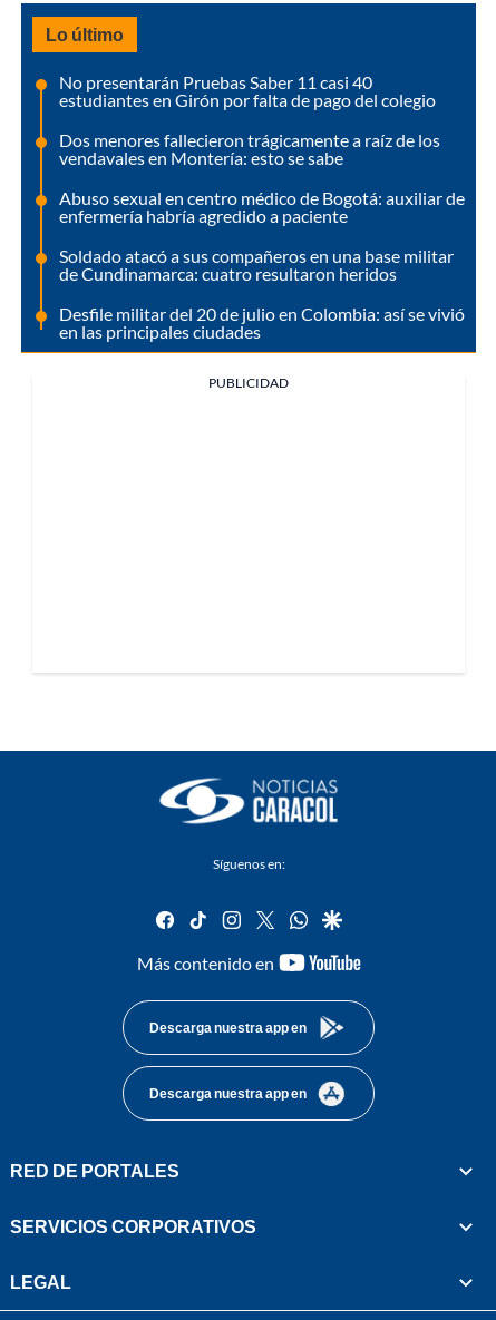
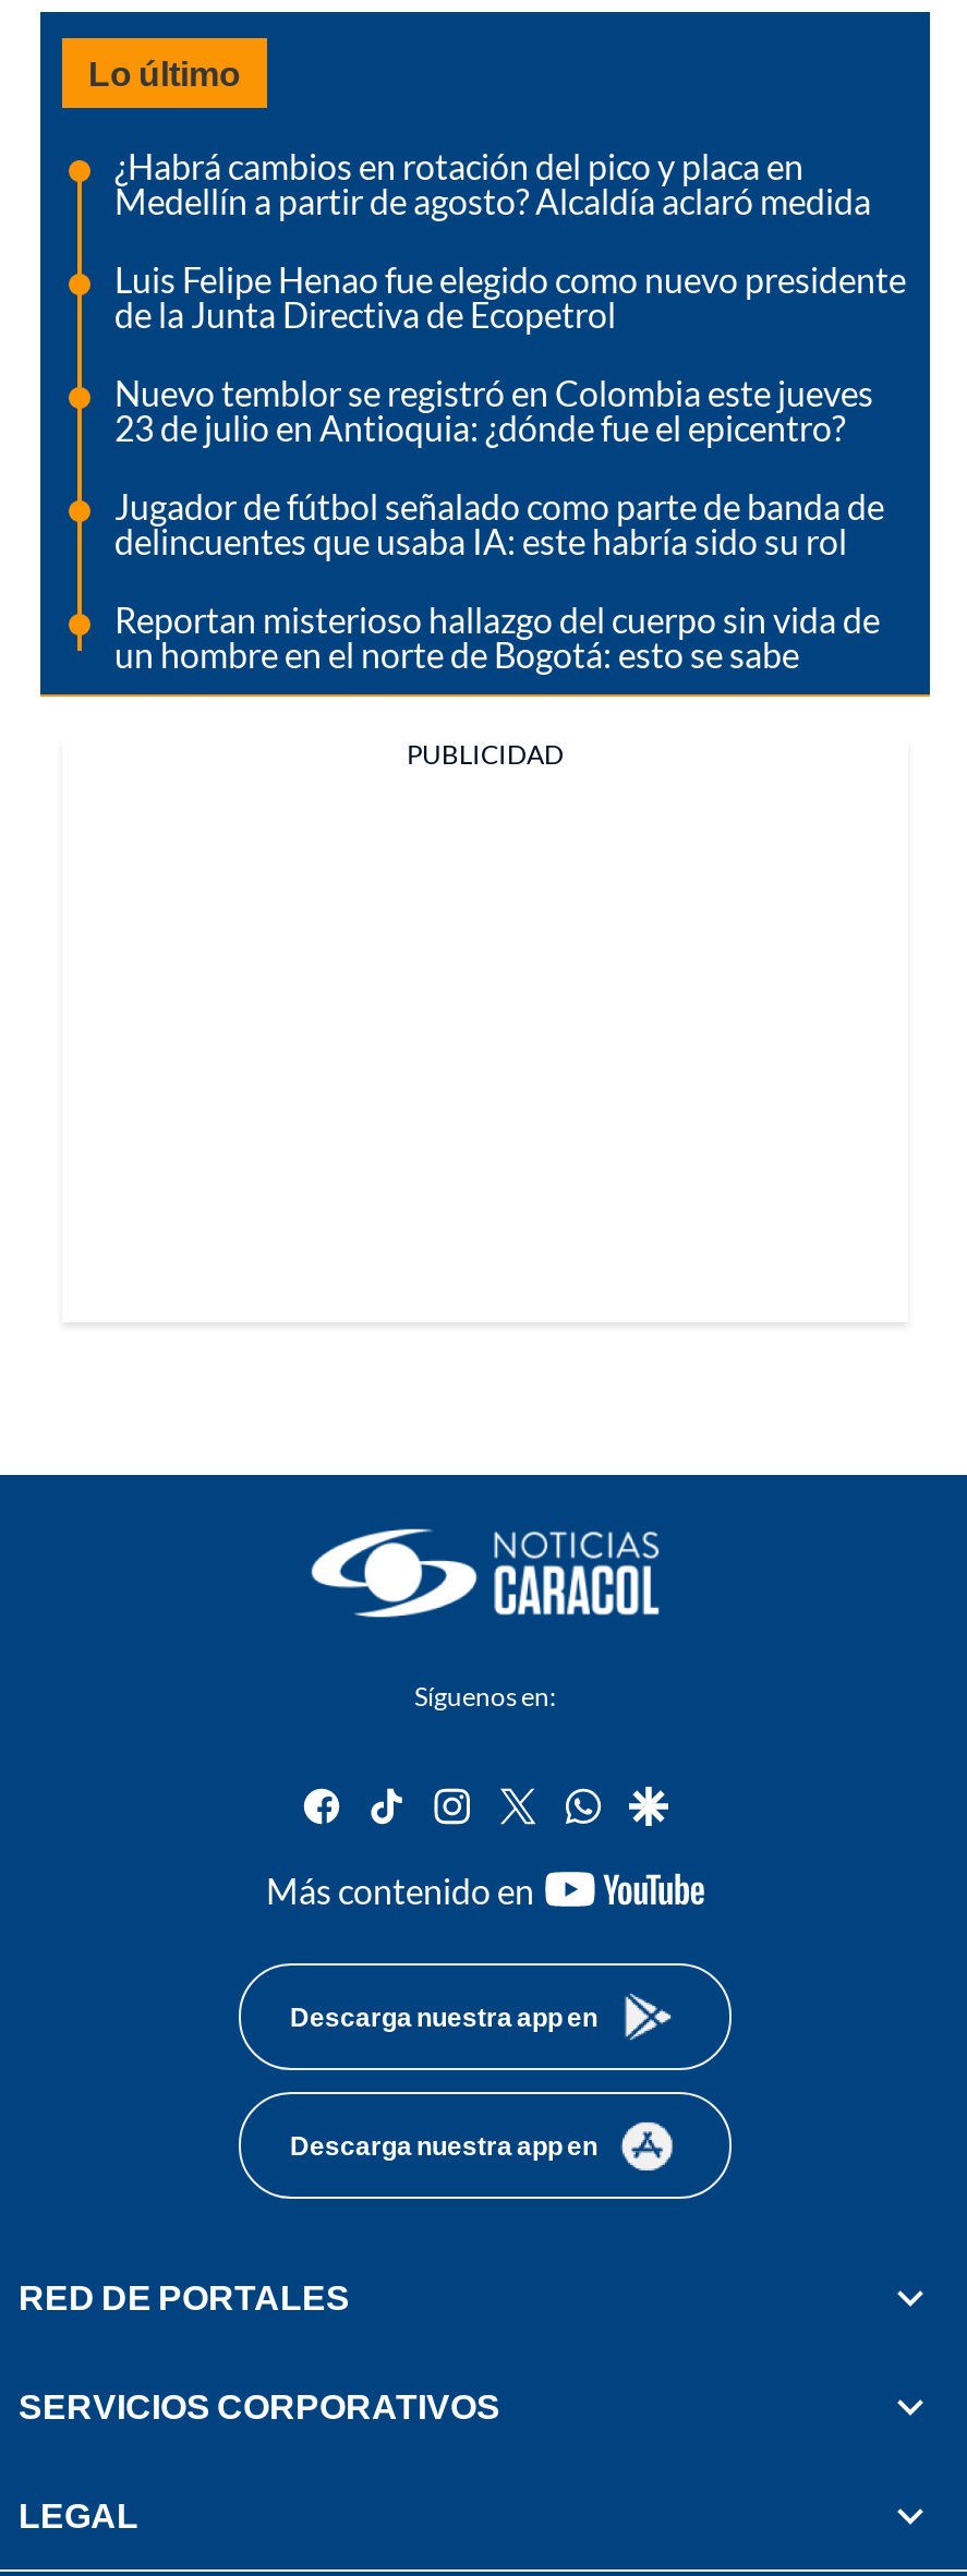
[59,71,436,110] No presentarán Pruebas Saber 11 casi 40 | estudiantes en Girón por falta de pago del colegio -> [114,144,871,220] ¿Habrá cambios en rotación del pico y placa en | Medellín a partir de agosto? Alcaldía aclaró medida
[59,129,440,168] Dos menores fallecieron trágicamente a raíz de los | vendavales en Montería: esto se sabe -> [114,257,906,334] Luis Felipe Henao fue elegido como nuevo presidente | de la Junta Directiva de Ecopetrol
[59,187,465,226] Abuso sexual en centro médico de Bogotá: auxiliar de | enfermería habría agredido a paciente -> [114,371,873,447] Nuevo temblor se registró en Colombia este jueves | 23 de julio en Antioquia: ¿dónde fue el epicentro?
[59,245,454,284] Soldado atacó a sus compañeros en una base militar | de Cundinamarca: cuatro resultaron heridos -> [114,484,884,561] Jugador de fútbol señalado como parte de banda de | delincuentes que usaba IA: este habría sido su rol
[59,303,465,342] Desfile militar del 20 de julio en Colombia: así se vivió | en las principales ciudades -> [114,598,880,674] Reportan misterioso hallazgo del cuerpo sin vida de | un hombre en el norte de Bogotá: esto se sabe

